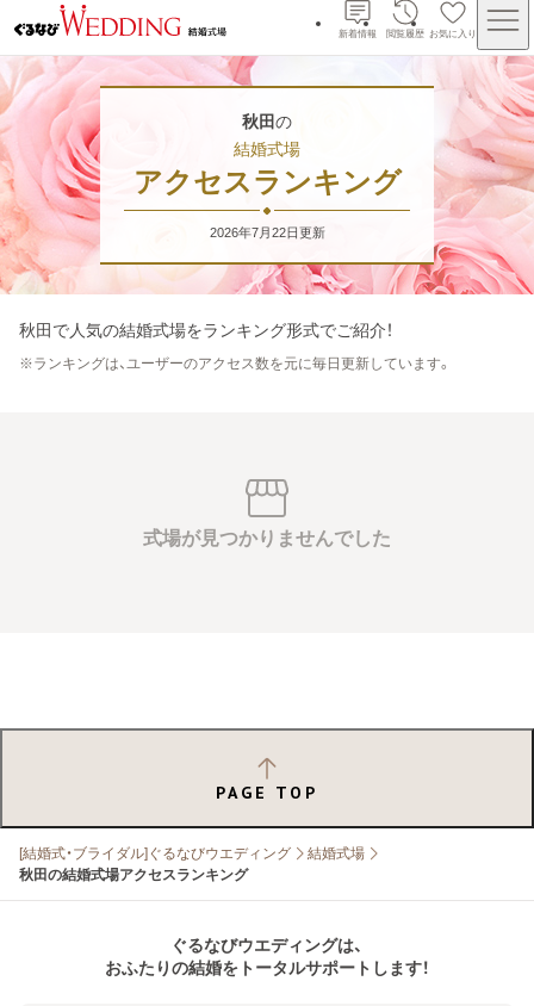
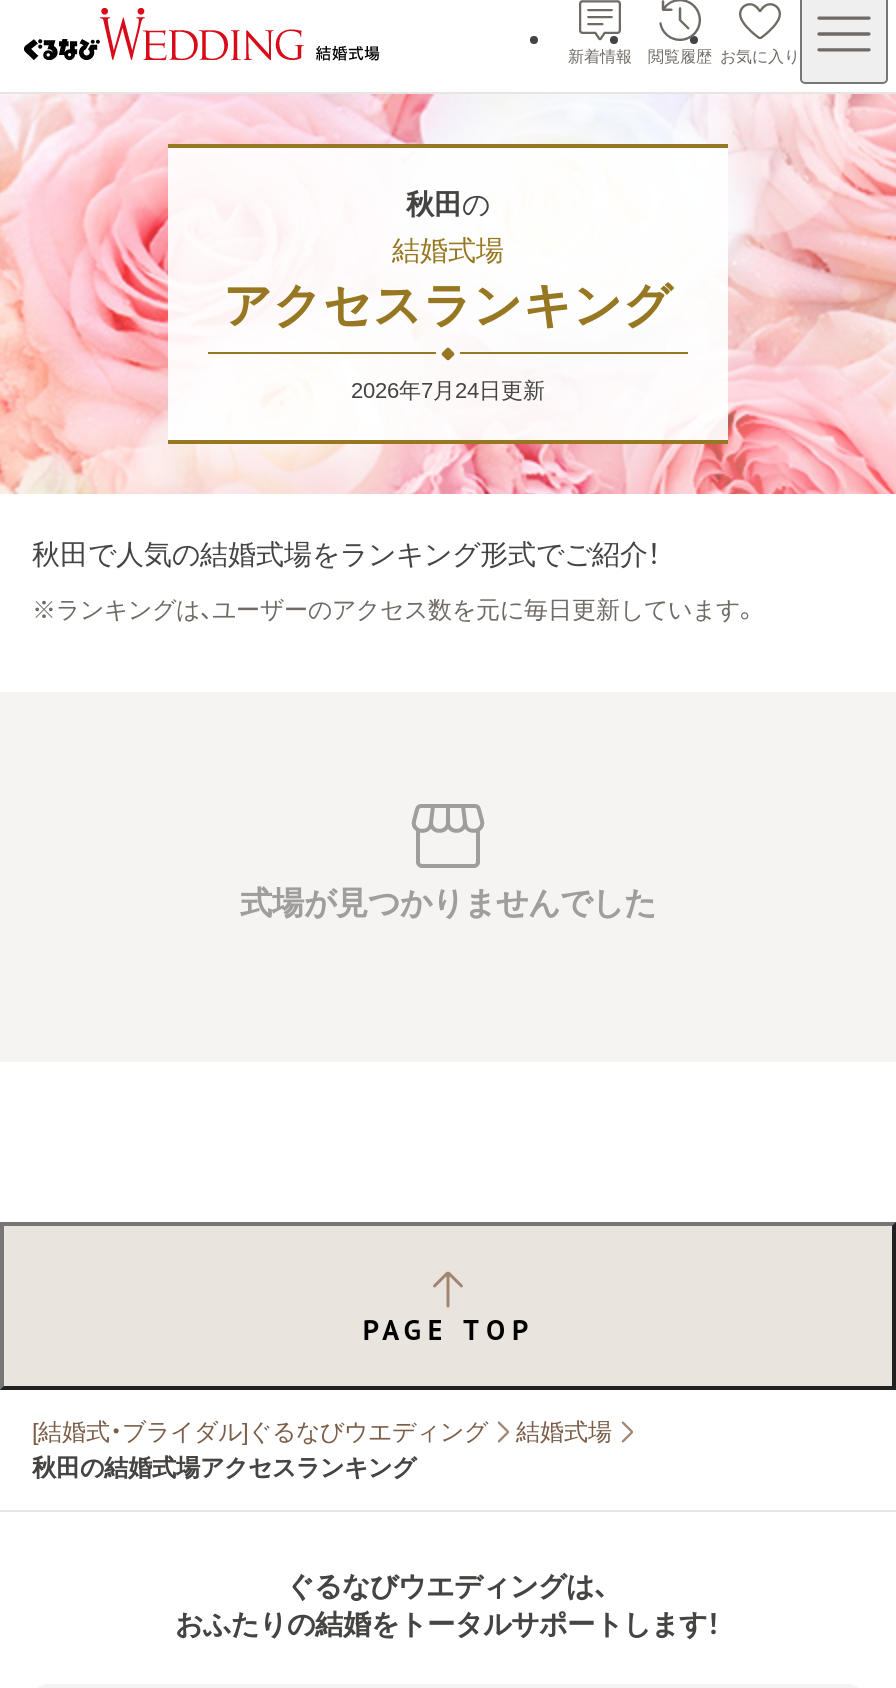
[209,225,325,239] 2026年7月22日更新 -> [351,377,545,401] 2026年7月24日更新

